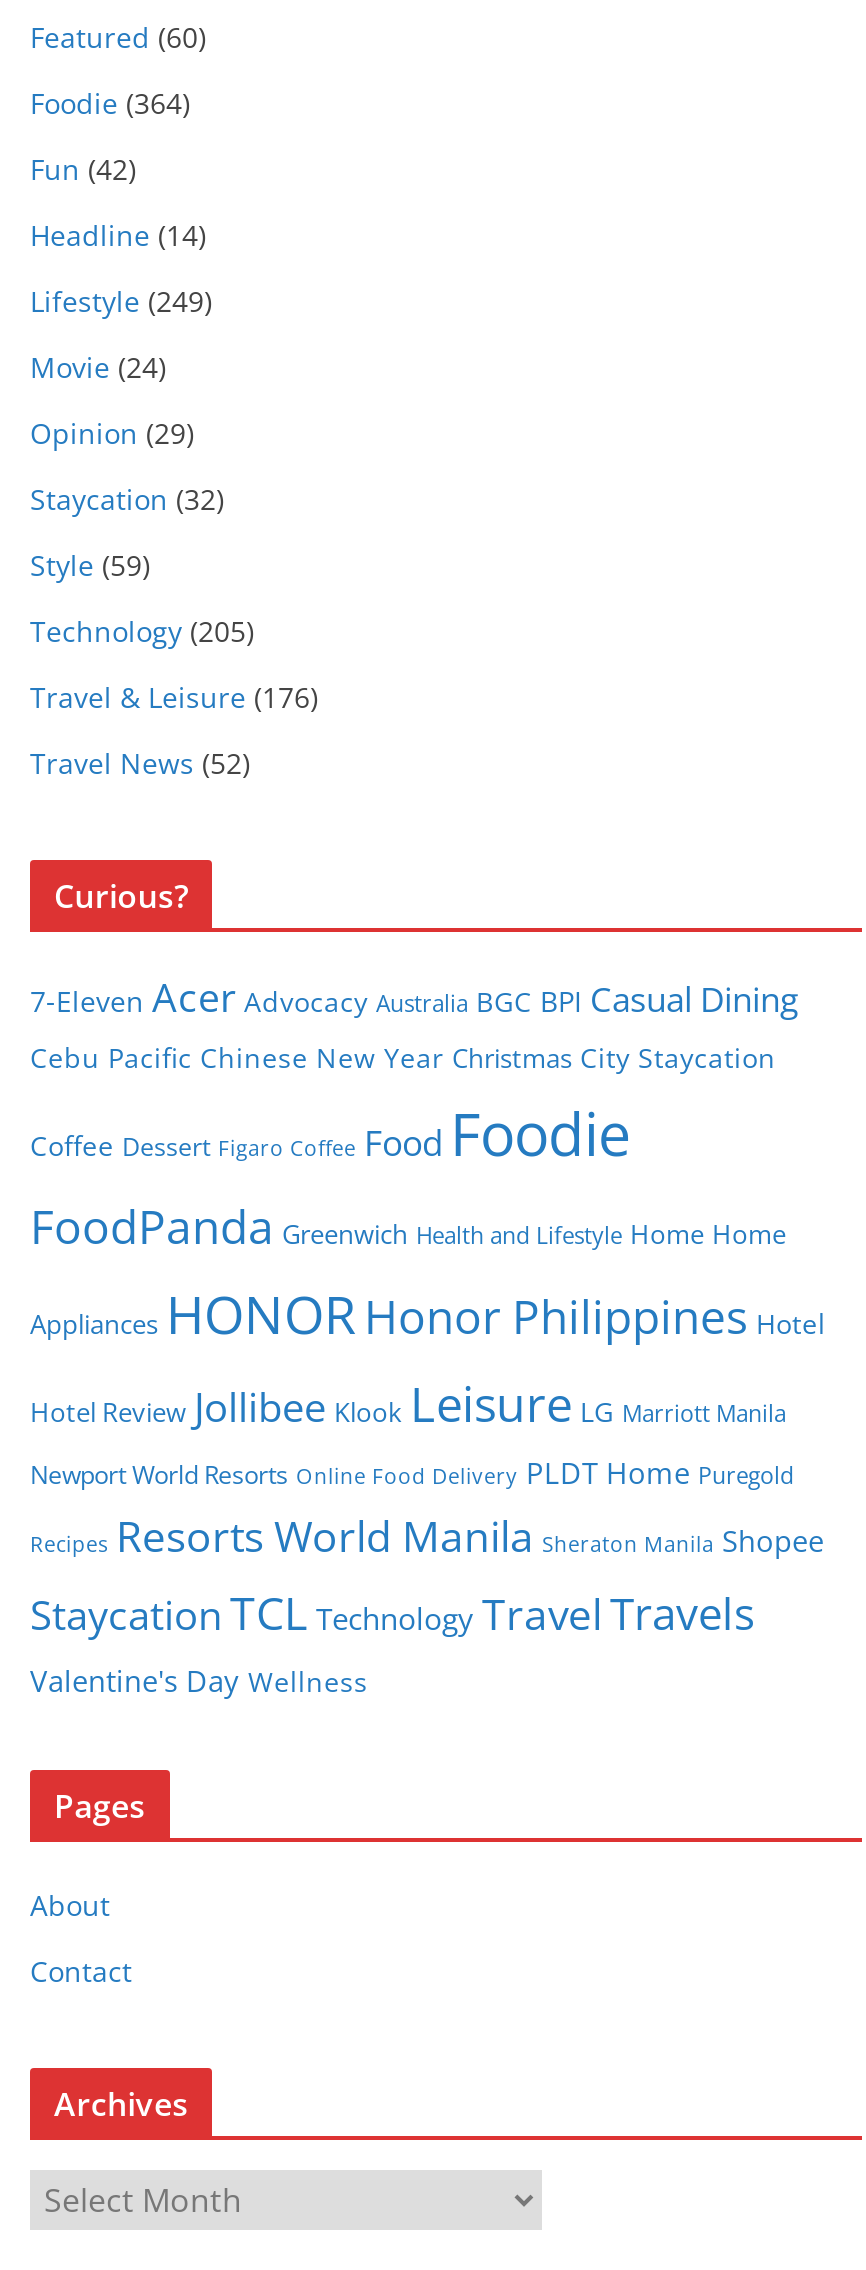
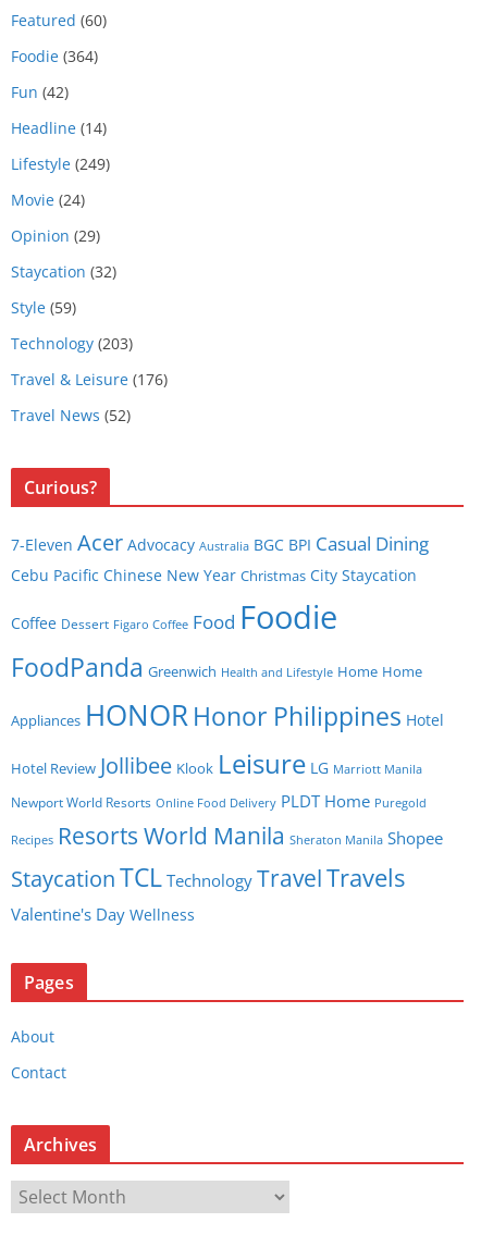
[30,612,254,650] Technology (205) -> [11,333,133,354] Technology (203)

